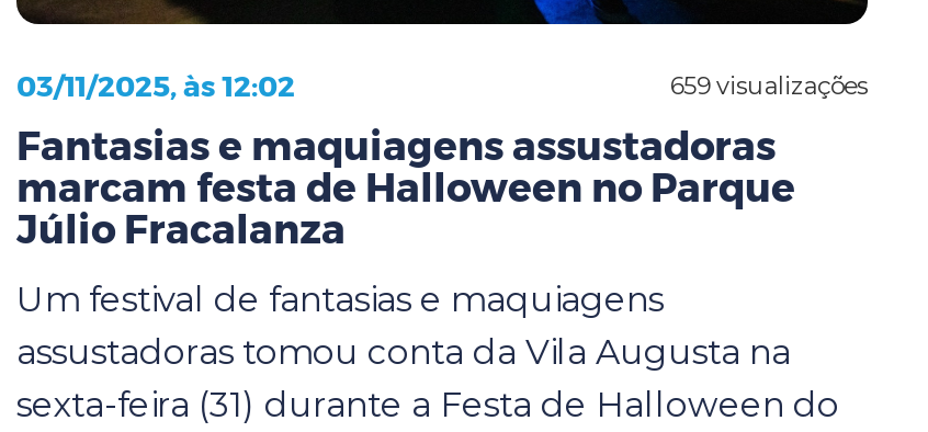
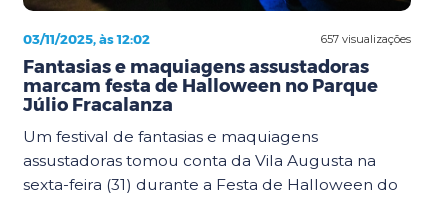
[670,69,868,100] 659 visualizações -> [321,31,411,45] 657 visualizações

